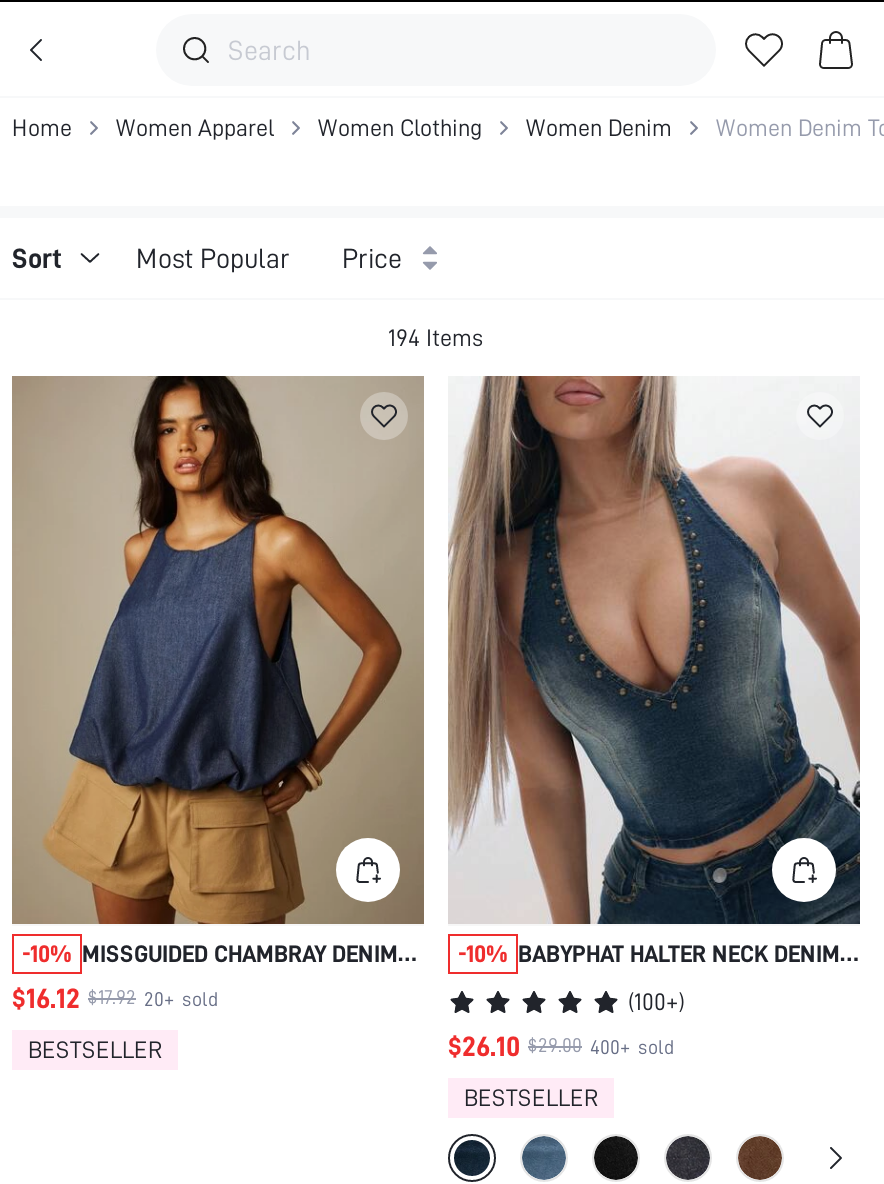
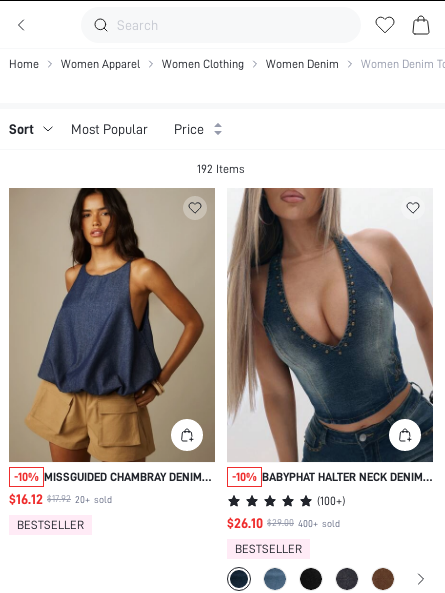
[388,324,484,352] 194 Items -> [197,162,245,176] 192 Items

